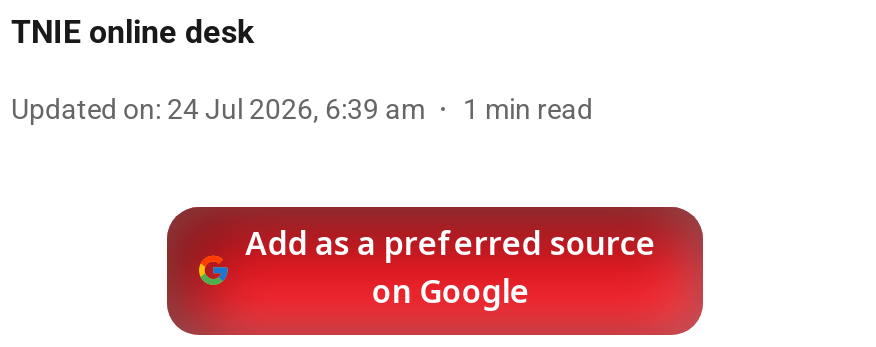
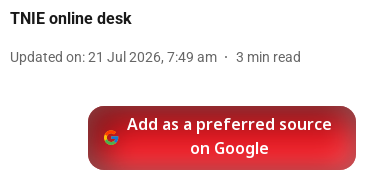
[11,94,425,126] Updated on: 24 Jul 2026, 6:39 am -> [10,49,217,65] Updated on: 21 Jul 2026, 7:49 am
[463,94,593,126] 1 min read -> [236,49,301,65] 3 min read

